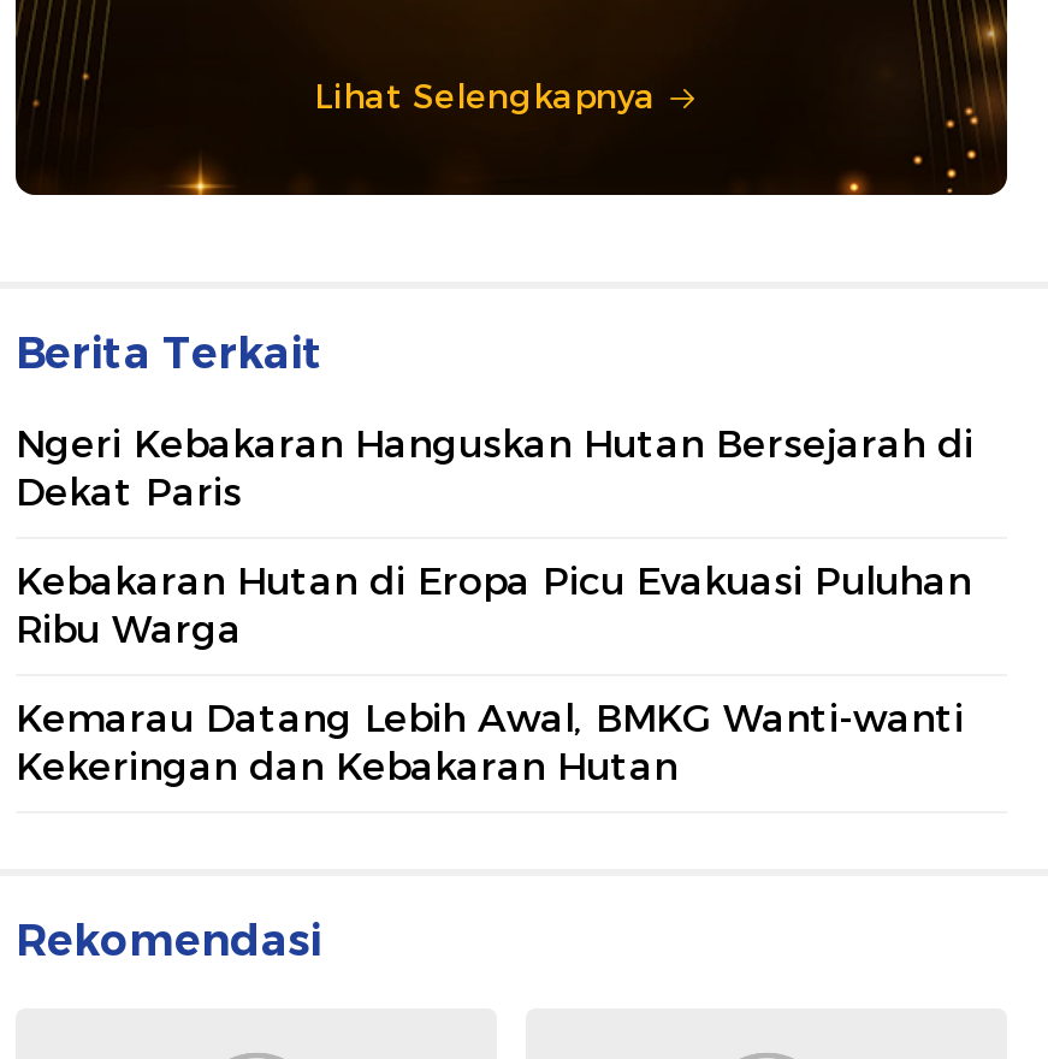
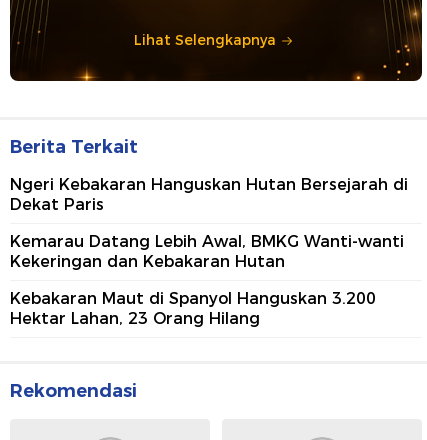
[16,559,971,653] Kebakaran Hutan di Eropa Picu Evakuasi Puluhan | Ribu Warga -> none
moved [16,697,964,790] -> [10,232,404,271]: Kemarau Datang Lebih Awal, BMKG Wanti-wanti | Kekeringan dan Kebakaran Hutan
none -> [10,289,376,328] Kebakaran Maut di Spanyol Hanguskan 3.200 | Hektar Lahan, 23 Orang Hilang

